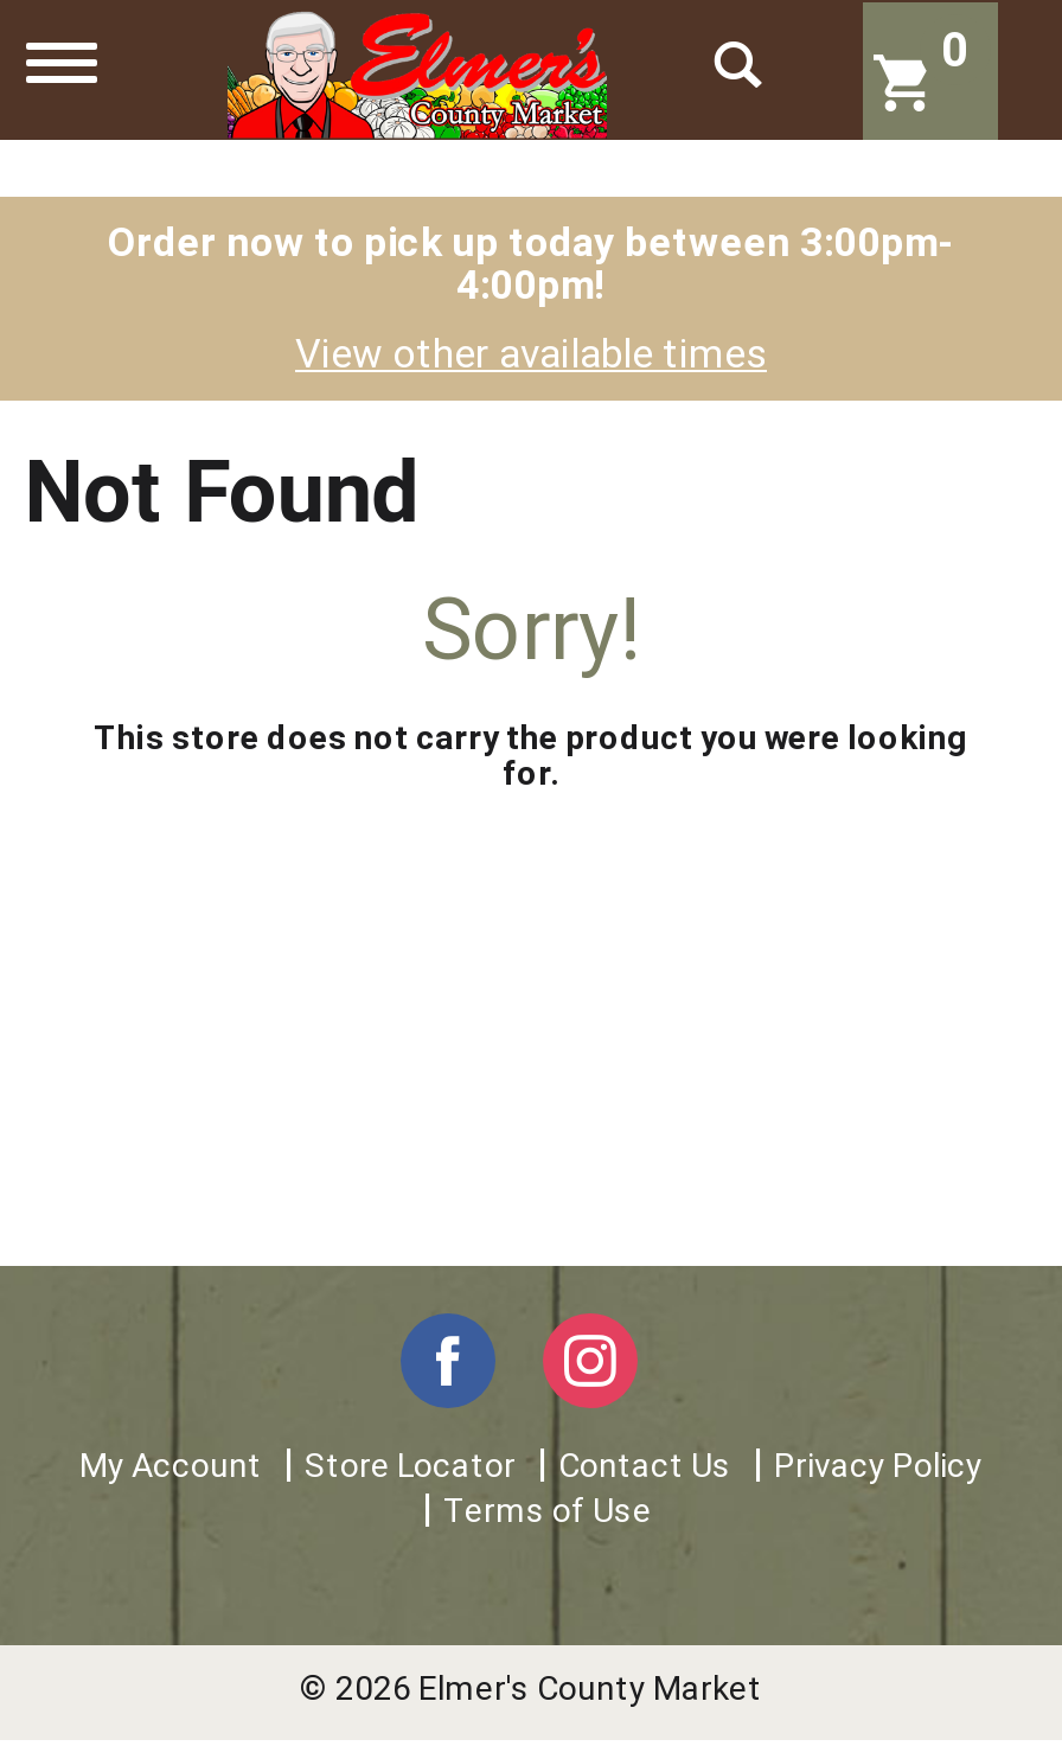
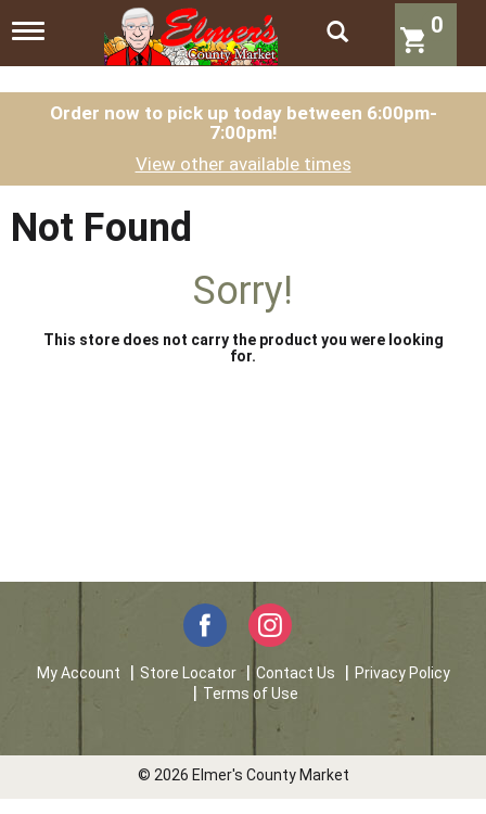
[108,219,954,309] Order now to pick up today between 3:00pm- | 4:00pm! -> [49,102,437,144] Order now to pick up today between 6:00pm- | 7:00pm!

